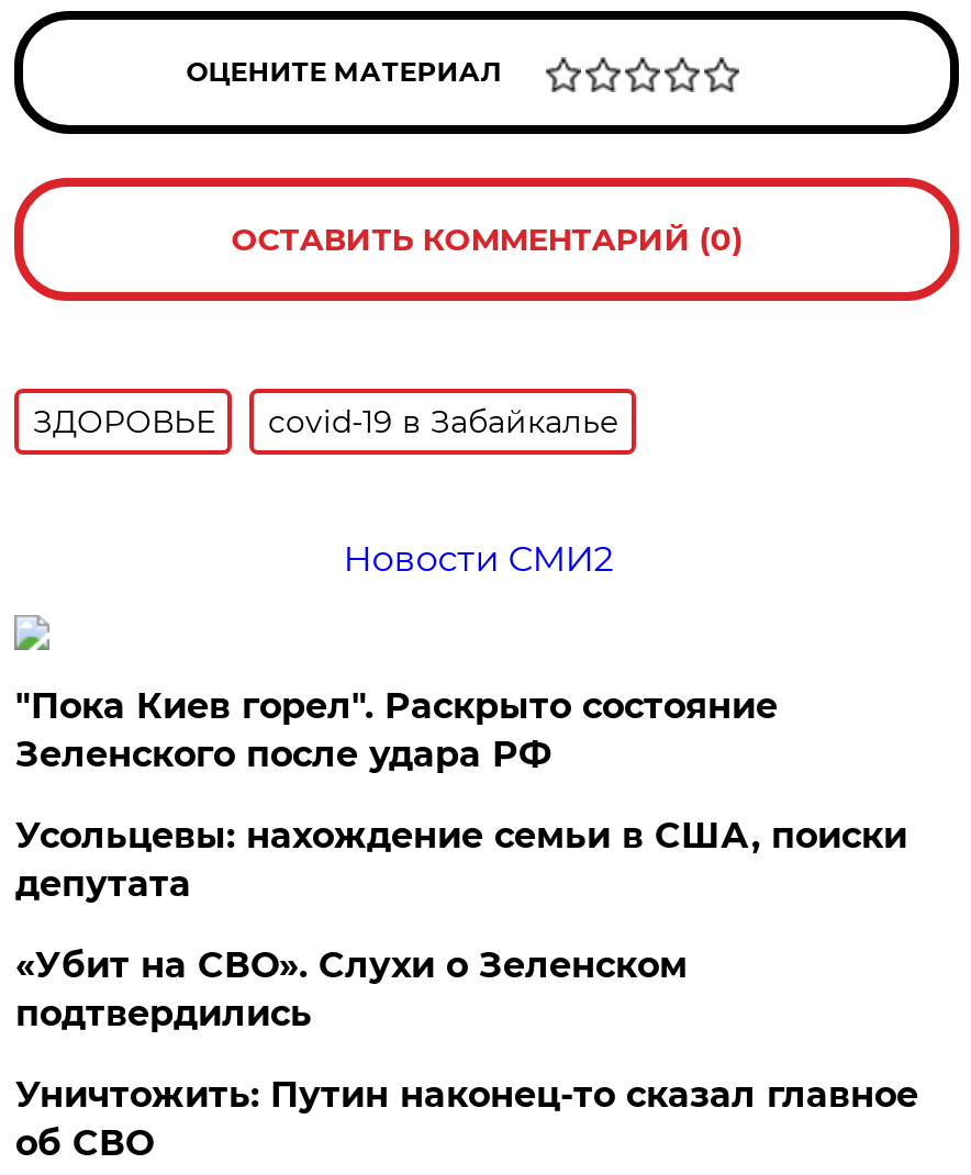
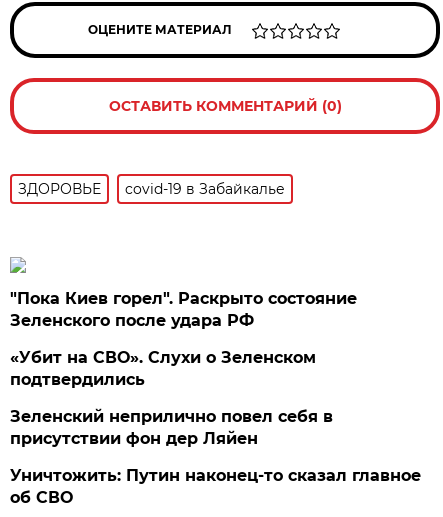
[343,538,613,580] Новости СМИ2 -> none
[15,815,907,905] Усольцевы: нахождение семьи в США, поиски | депутата -> none
moved [15,944,687,1034] -> [10,348,316,389]: «Убит на СВО». Слухи о Зеленском | подтвердились
none -> [10,407,333,448] Зеленский неприлично повел cебя в | присутствии фон дер Ляйен

